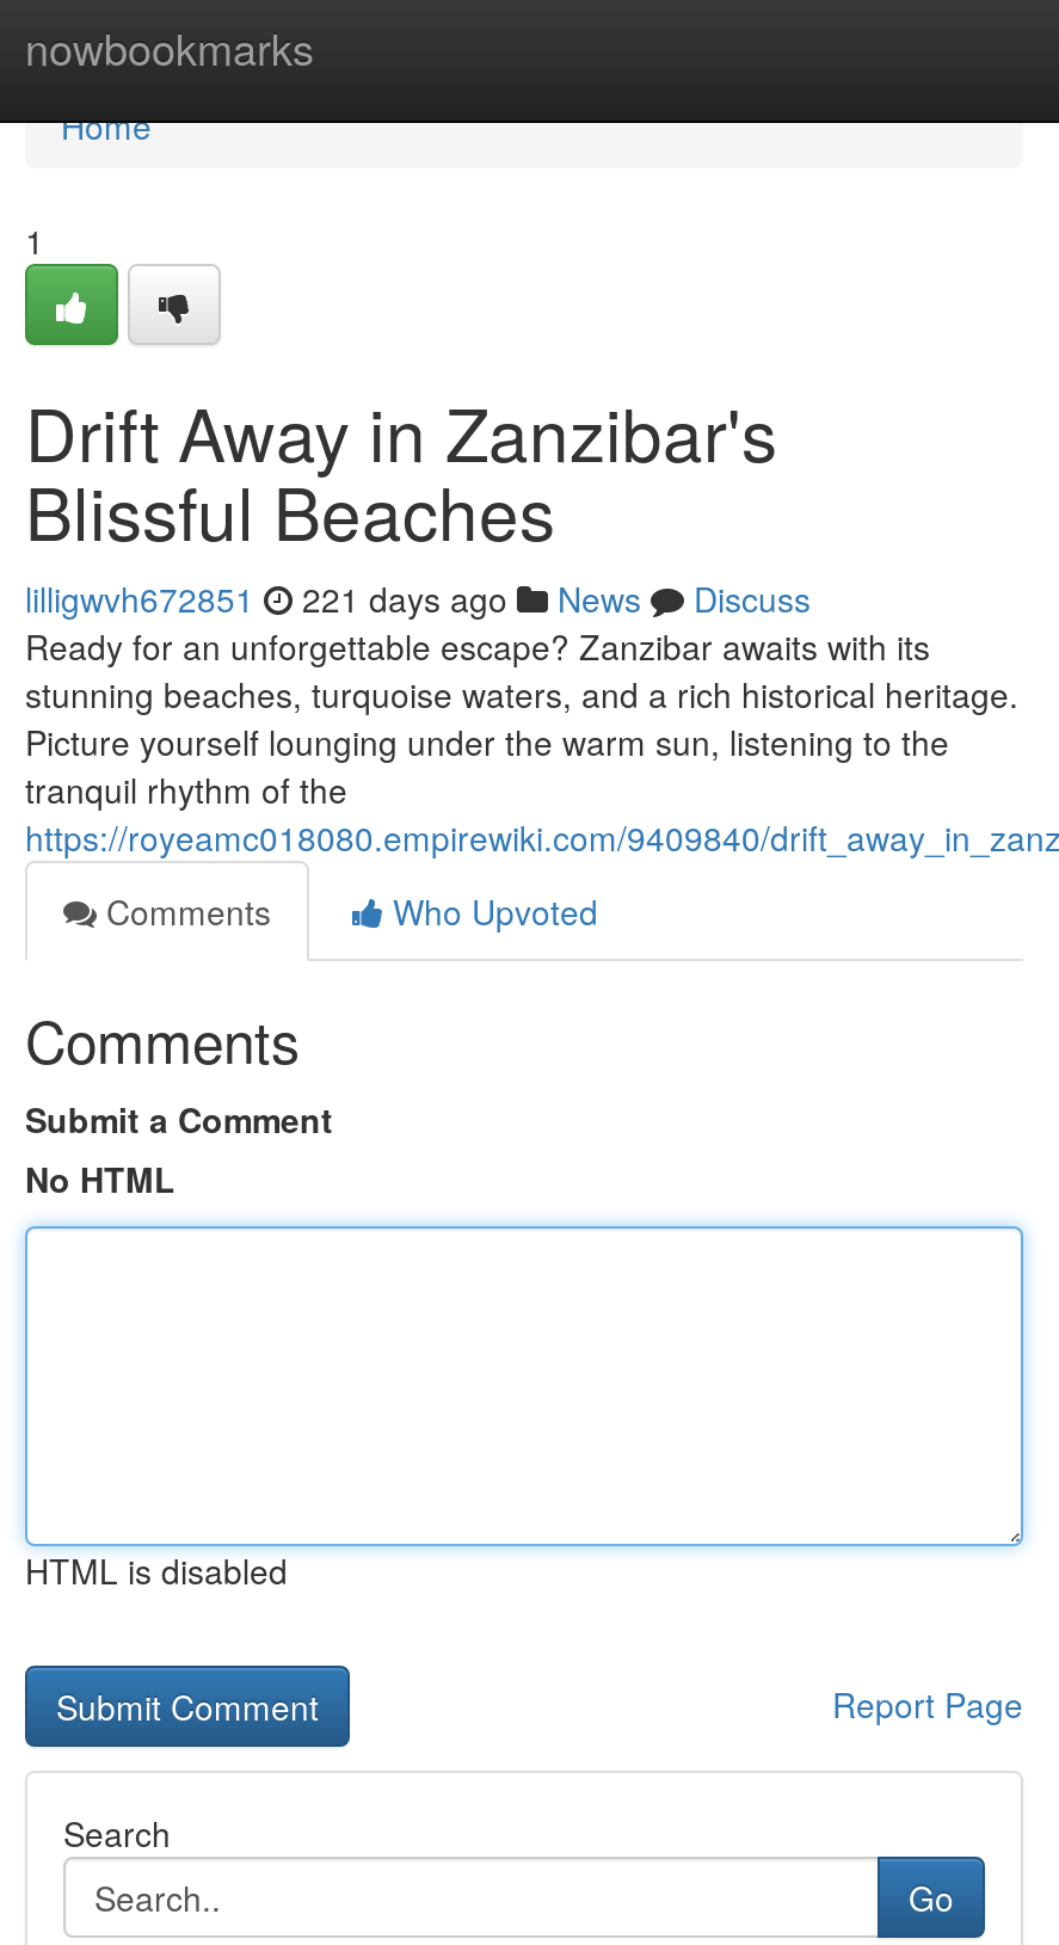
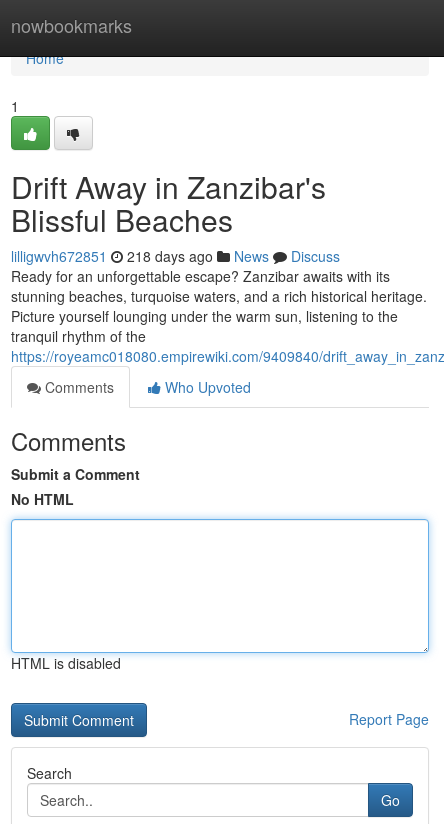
[25,574,811,622] lilligwvh672851 221 days ago News Discuss -> [11,246,340,266] lilligwvh672851 218 days ago News Discuss

